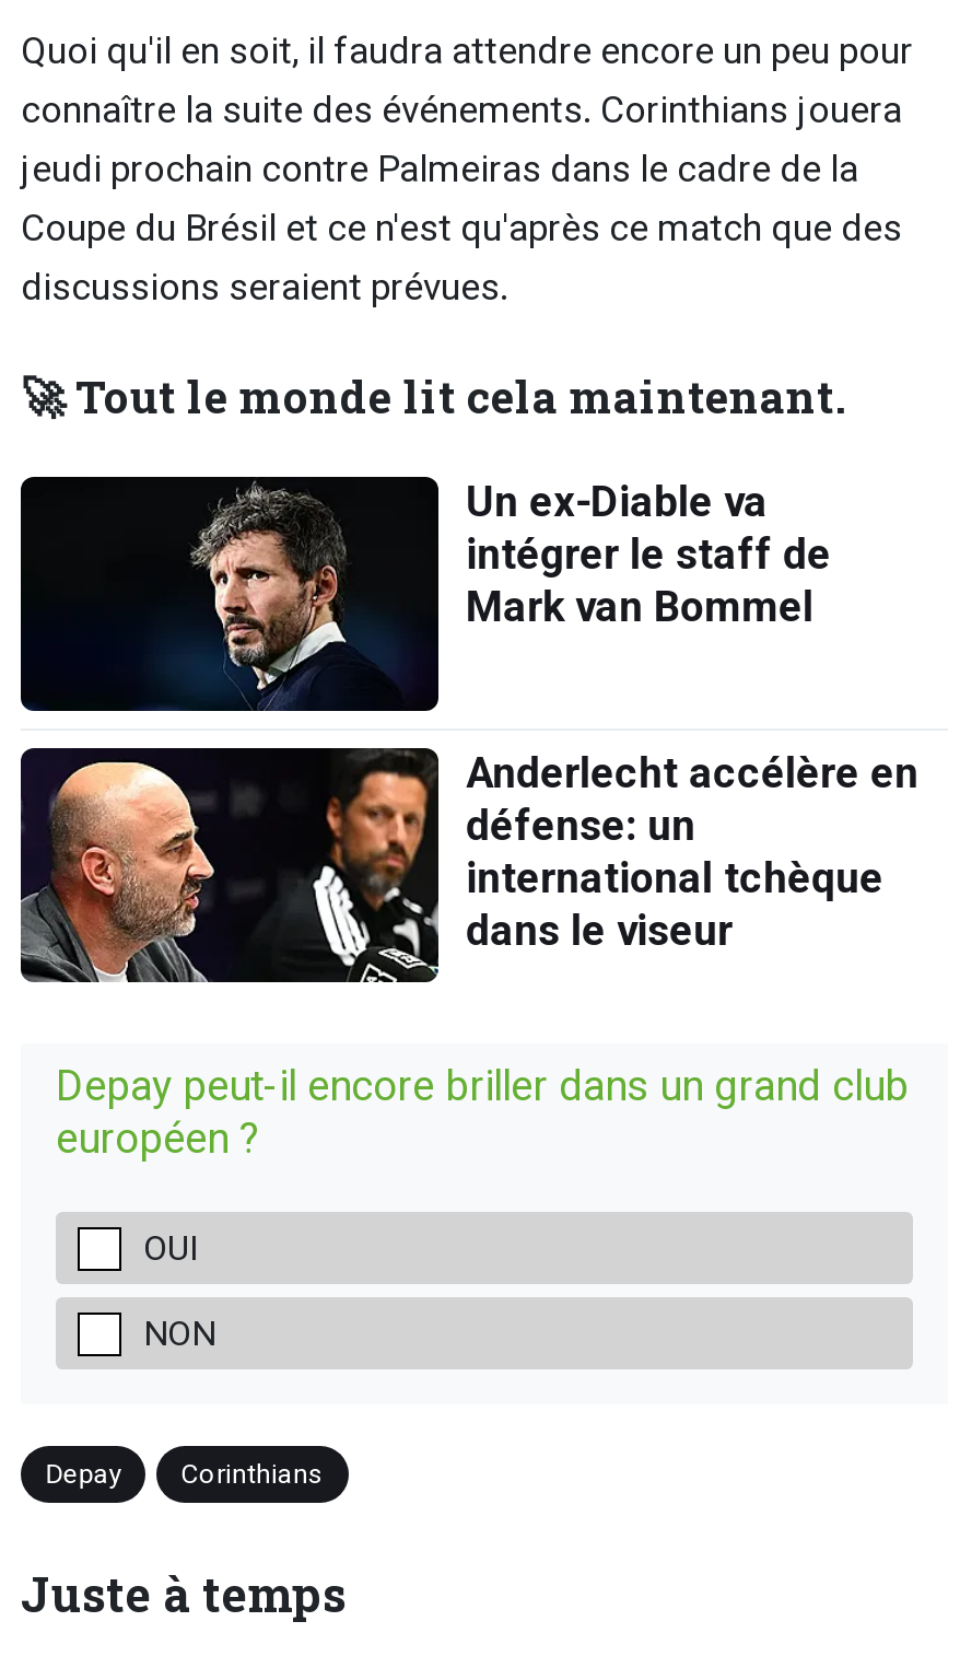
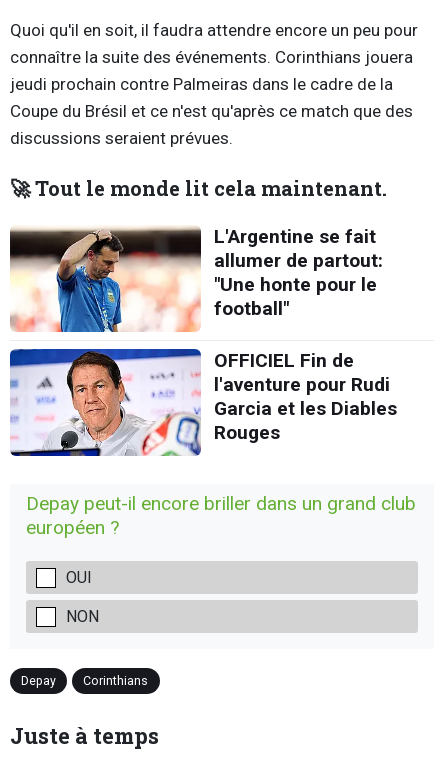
[19,475,831,713] [image] | Un ex-Diable va | intégrer le staff de | Mark van Bommel -> [9,225,383,333] [image] | L'Argentine se fait | allumer de partout: | "Une honte pour le | football"
[19,746,919,984] [image] | Anderlecht accélère en | défense: un | international tchèque | dans le viseur -> [9,348,397,457] [image] | OFFICIEL Fin de | l'aventure pour Rudi | Garcia et les Diables | Rouges

